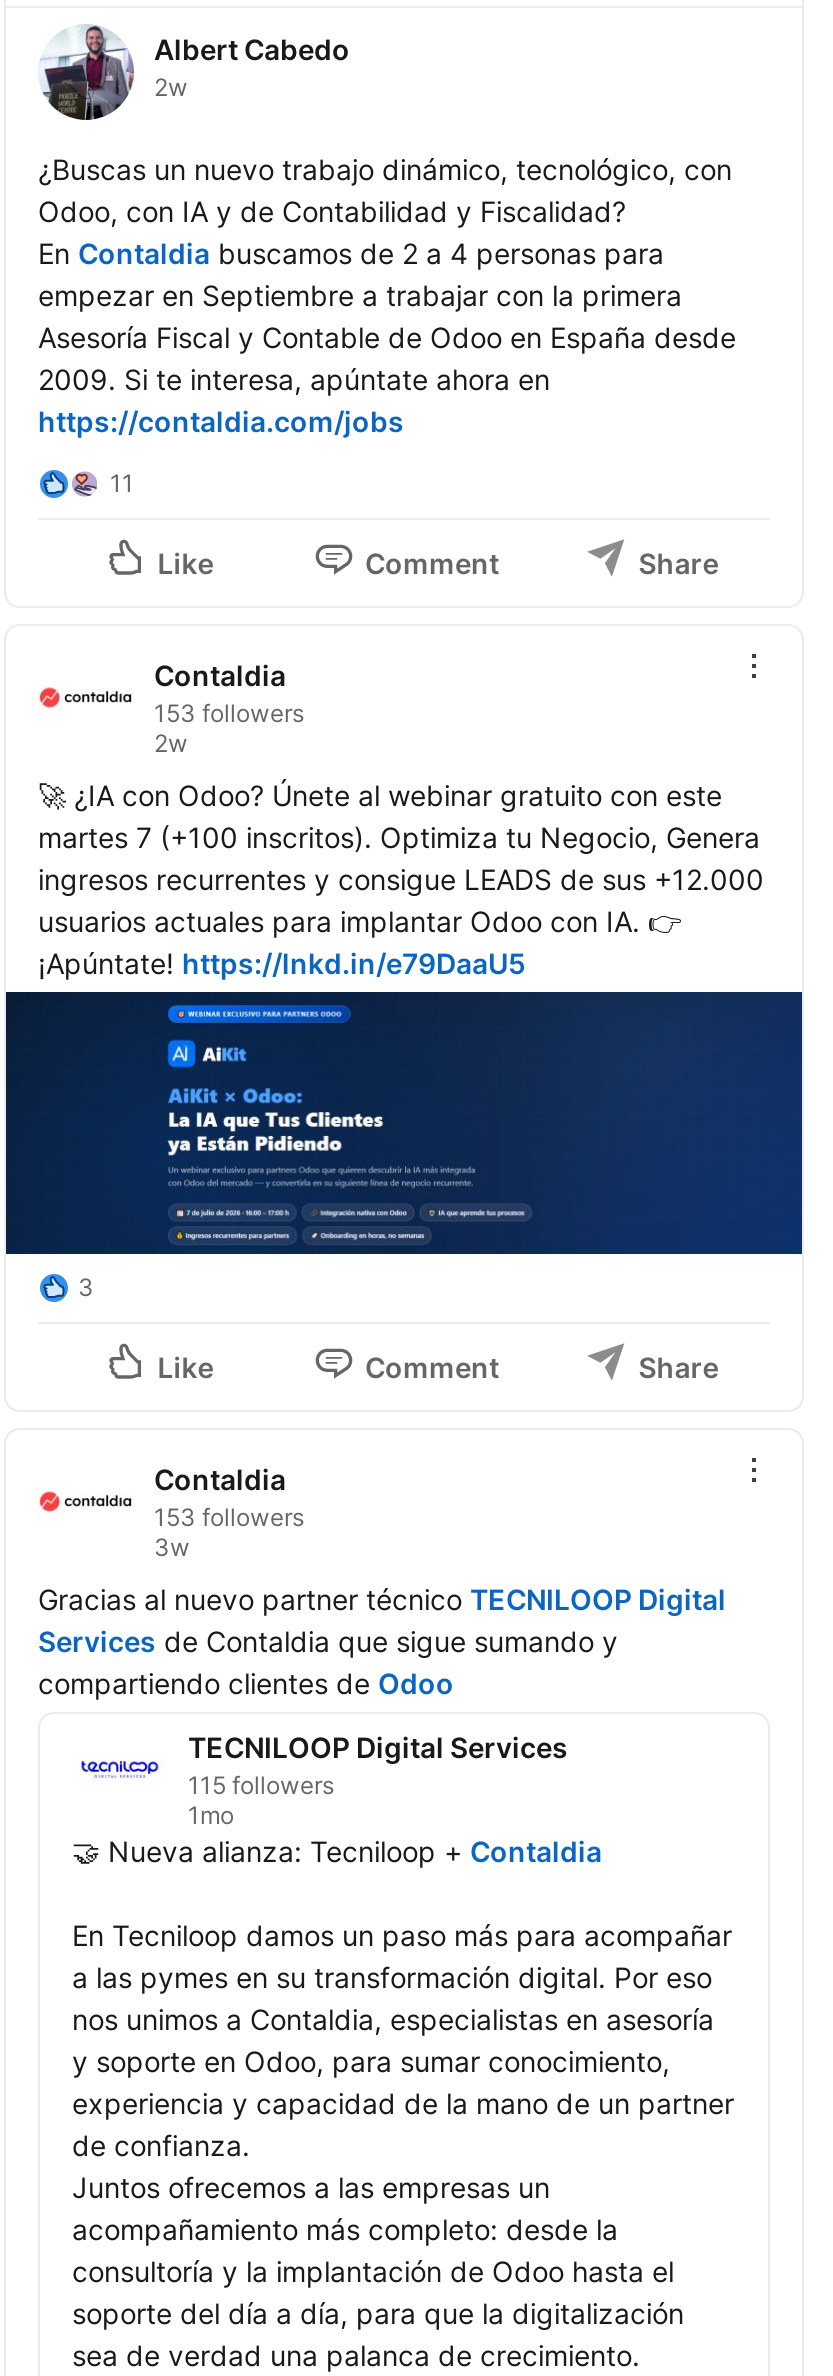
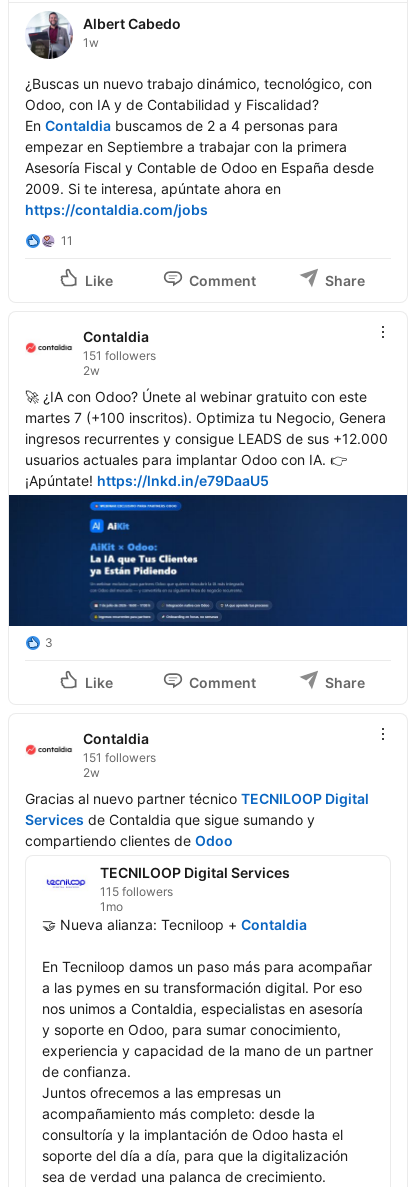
[154,71,188,101] 2w -> [83,35,99,50] 1w
[154,697,304,727] 153 followers -> [83,348,156,363] 151 followers
[154,1502,304,1562] 153 followers | 3w -> [83,750,156,780] 151 followers | 2w

